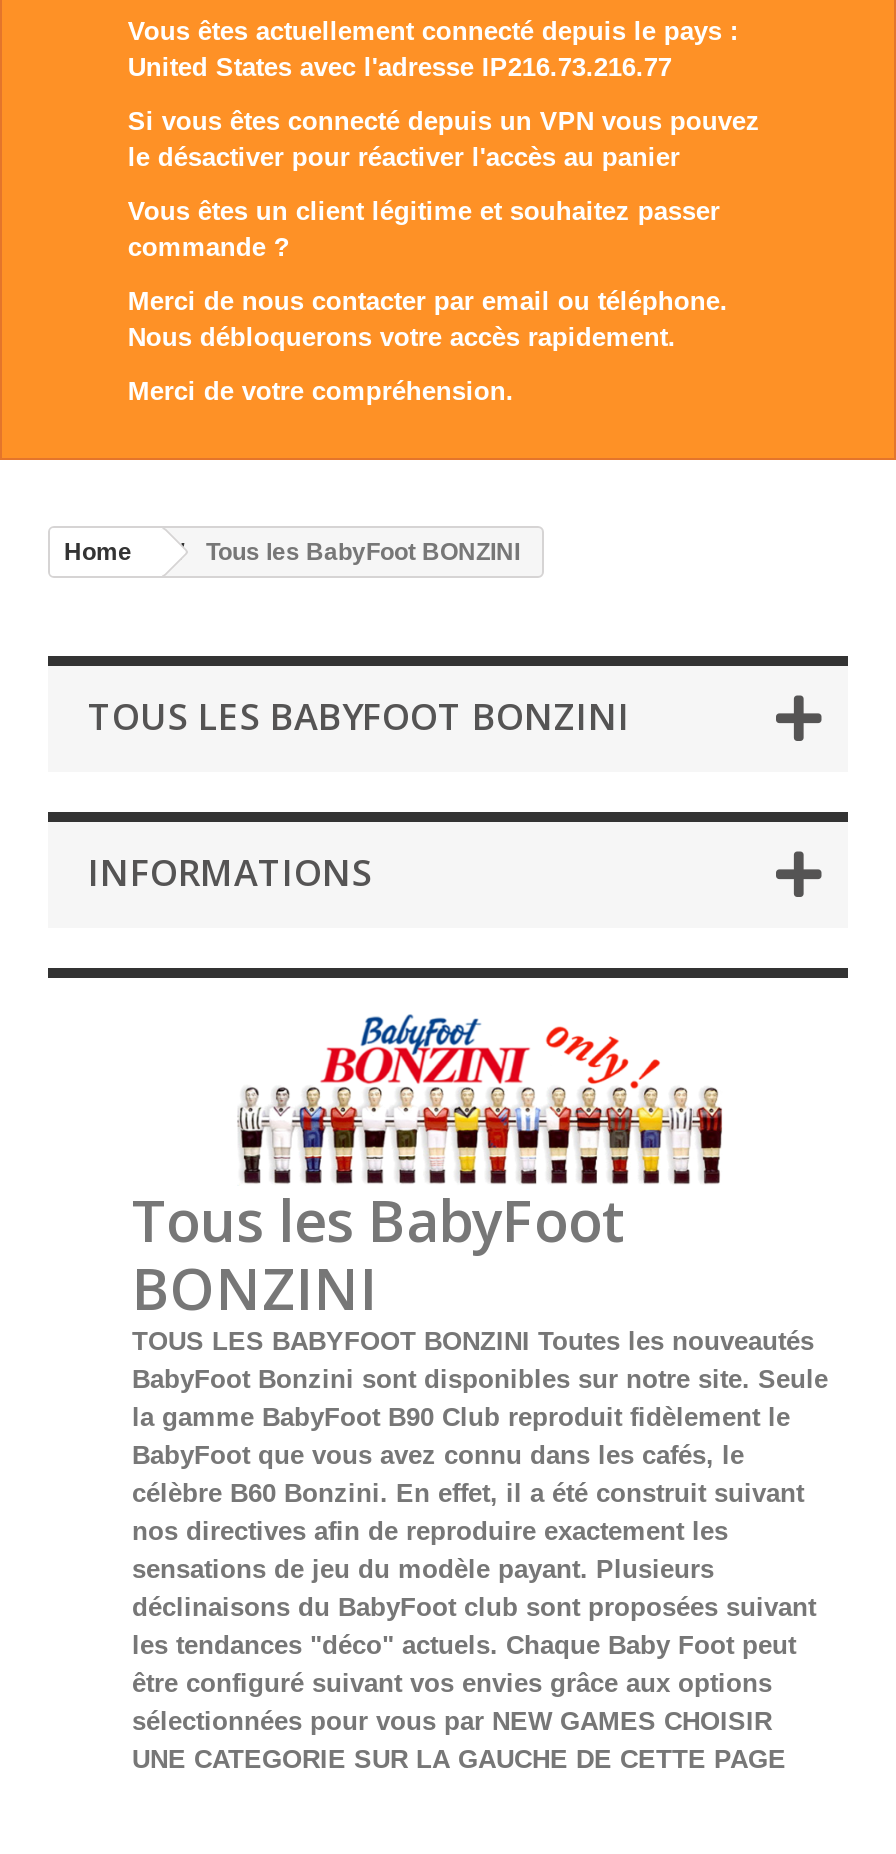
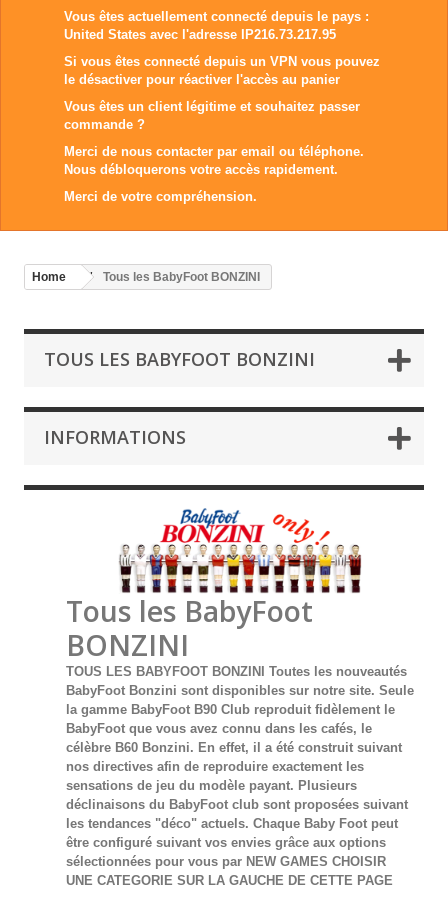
[128,51,672,81] United States avec l'adresse IP216.73.216.77 -> [64,27,336,42] United States avec l'adresse IP216.73.217.95

